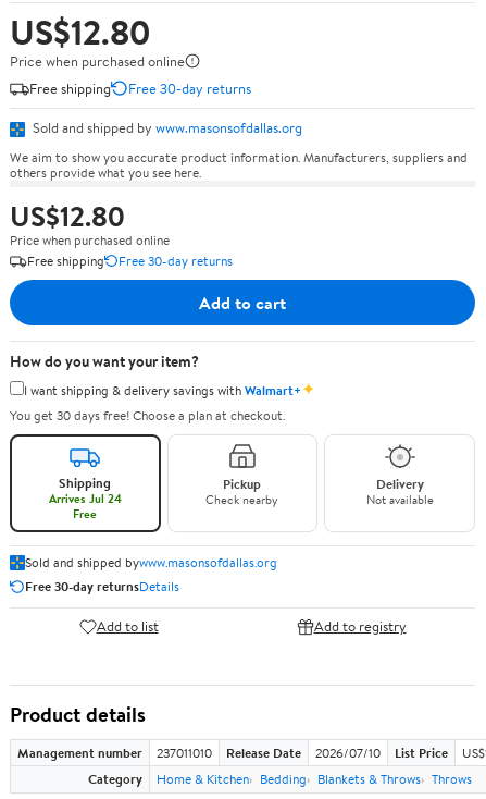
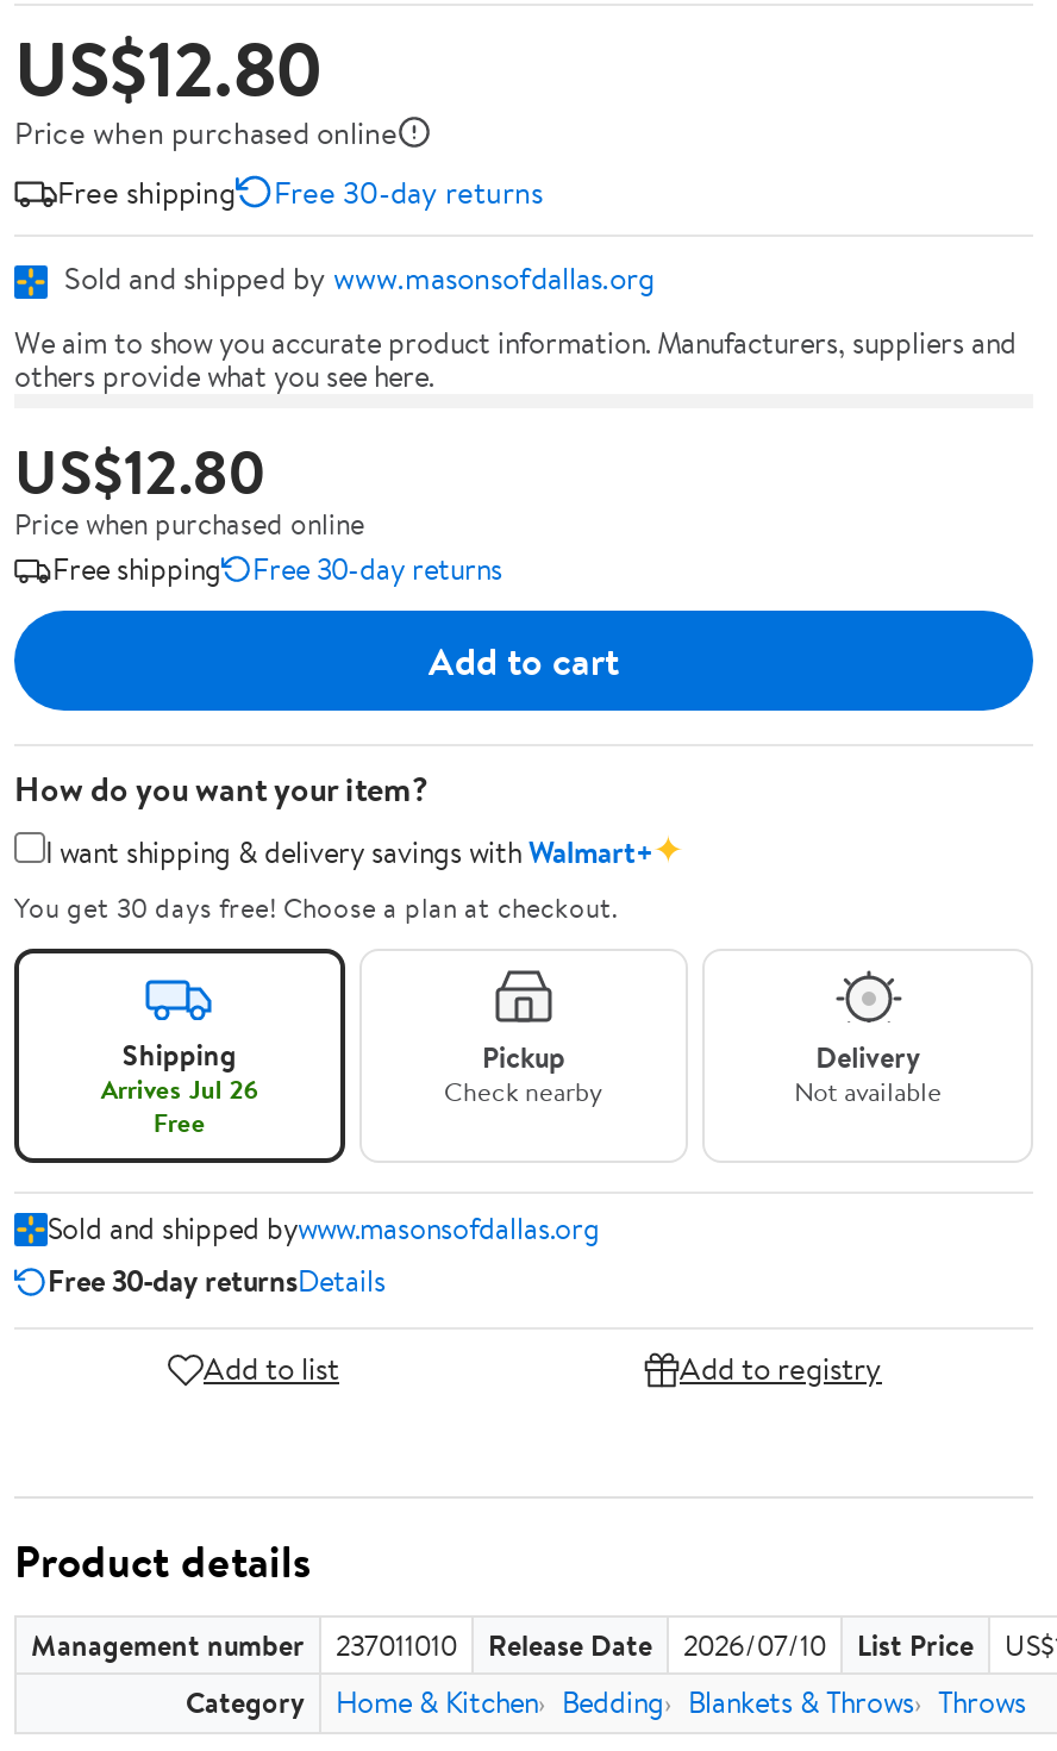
[49,490,122,507] Arrives Jul 24 -> [101,1070,258,1108] Arrives Jul 26

